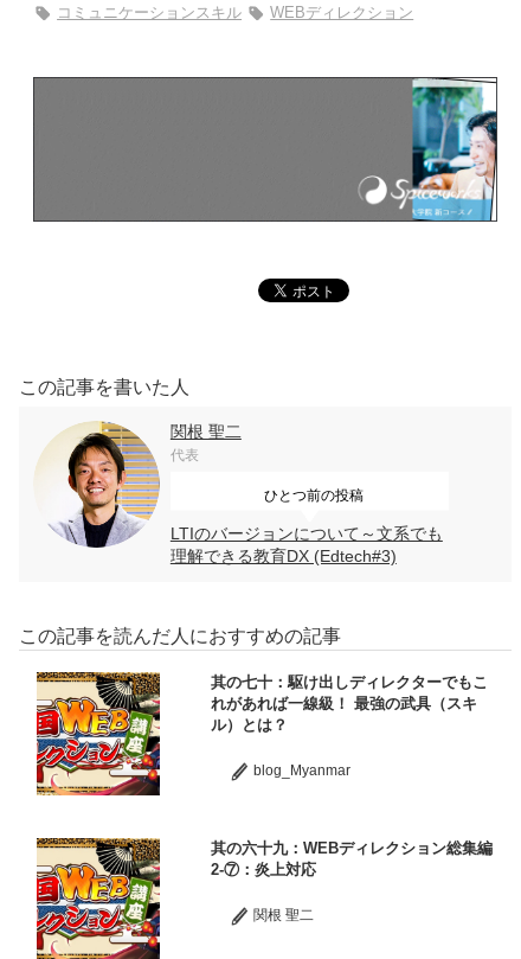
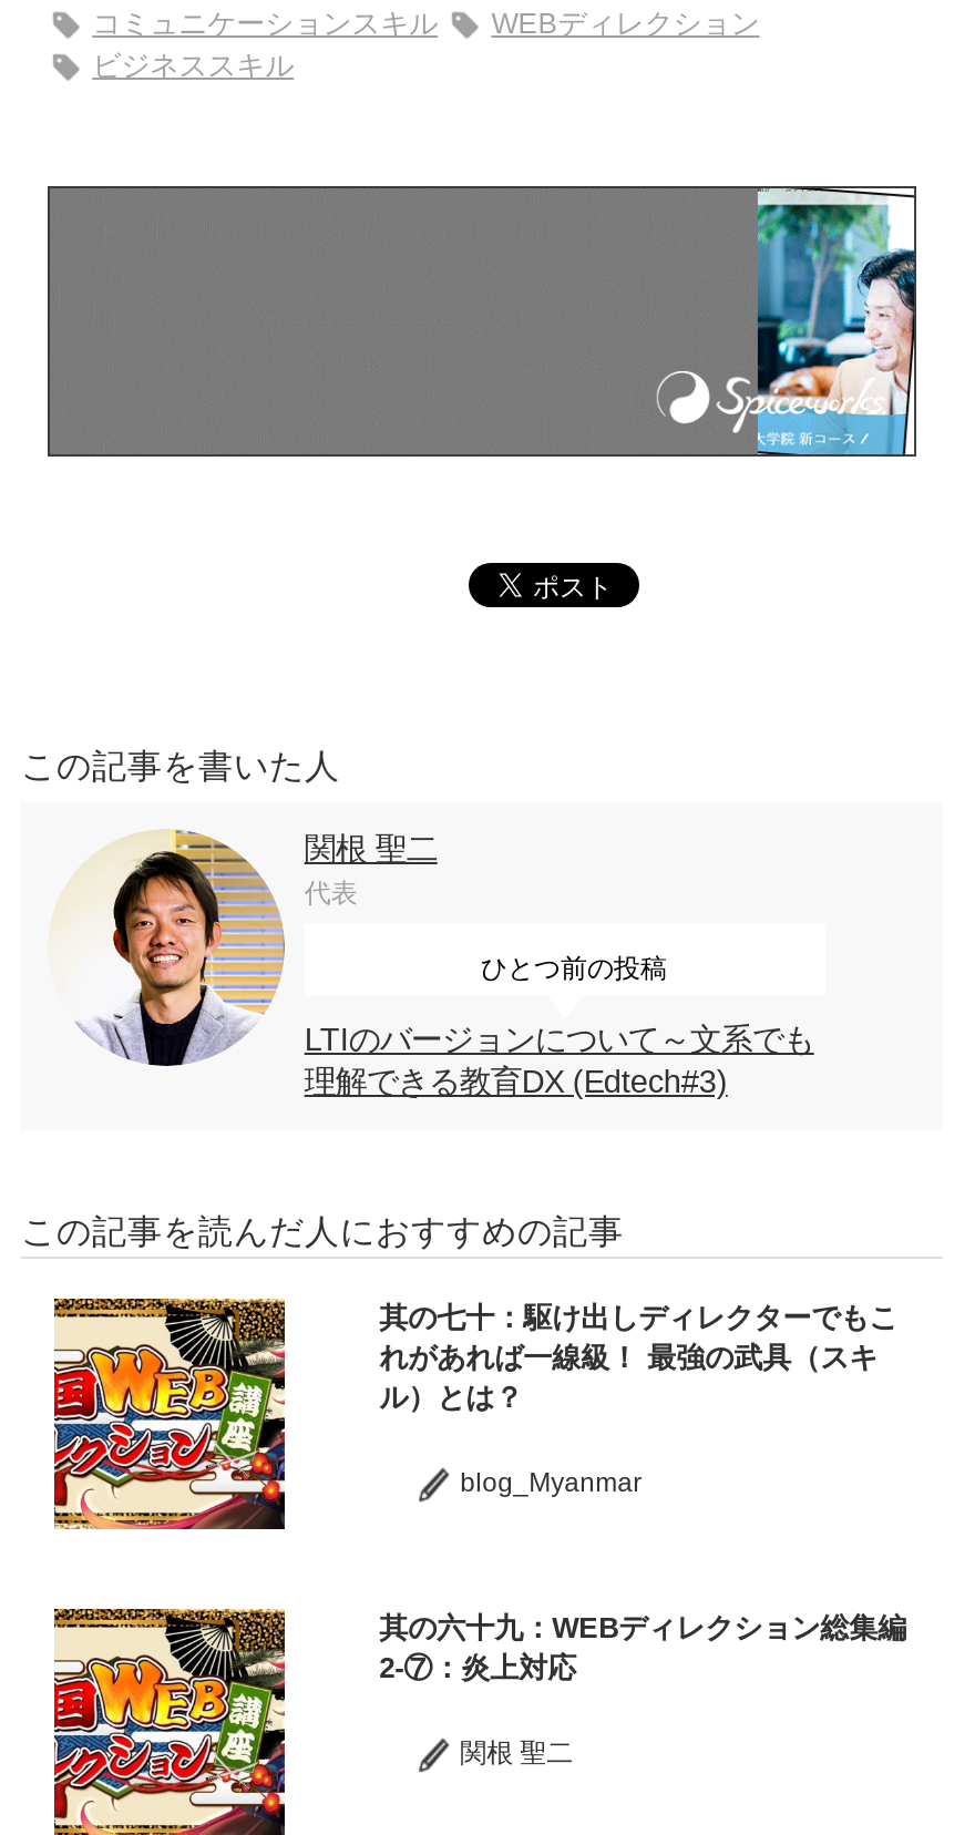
none -> [92,48,294,81] ビジネススキル

